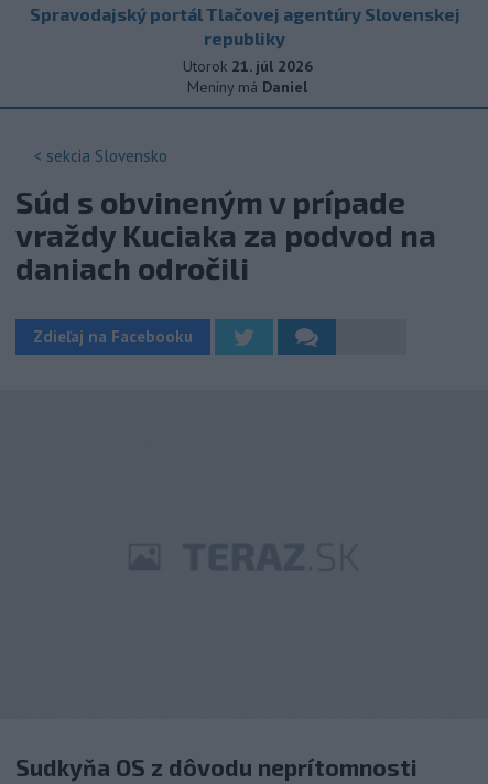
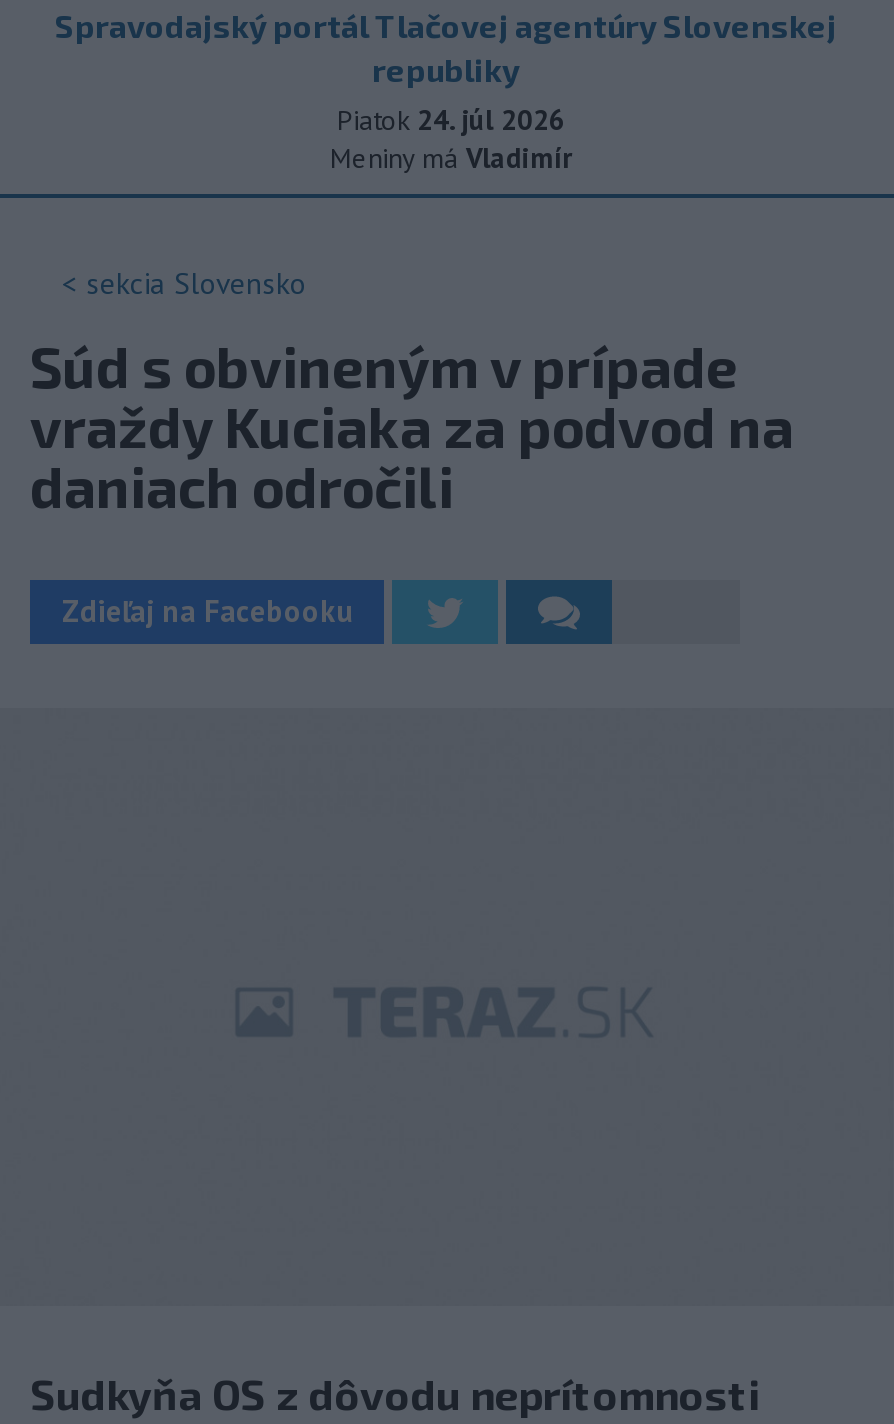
[182,56,312,76] Utorok 21. júl 2026 -> [337,102,565,138] Piatok 24. júl 2026
[187,77,307,97] Meniny má Daniel -> [330,140,572,176] Meniny má Vladimír

